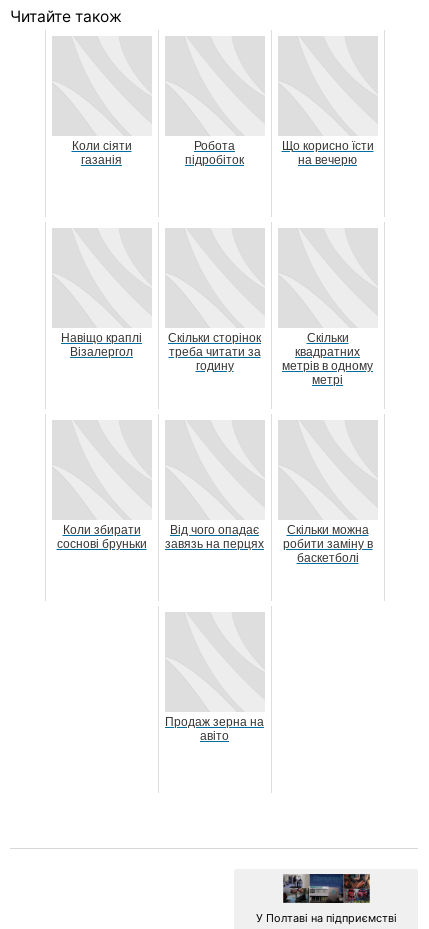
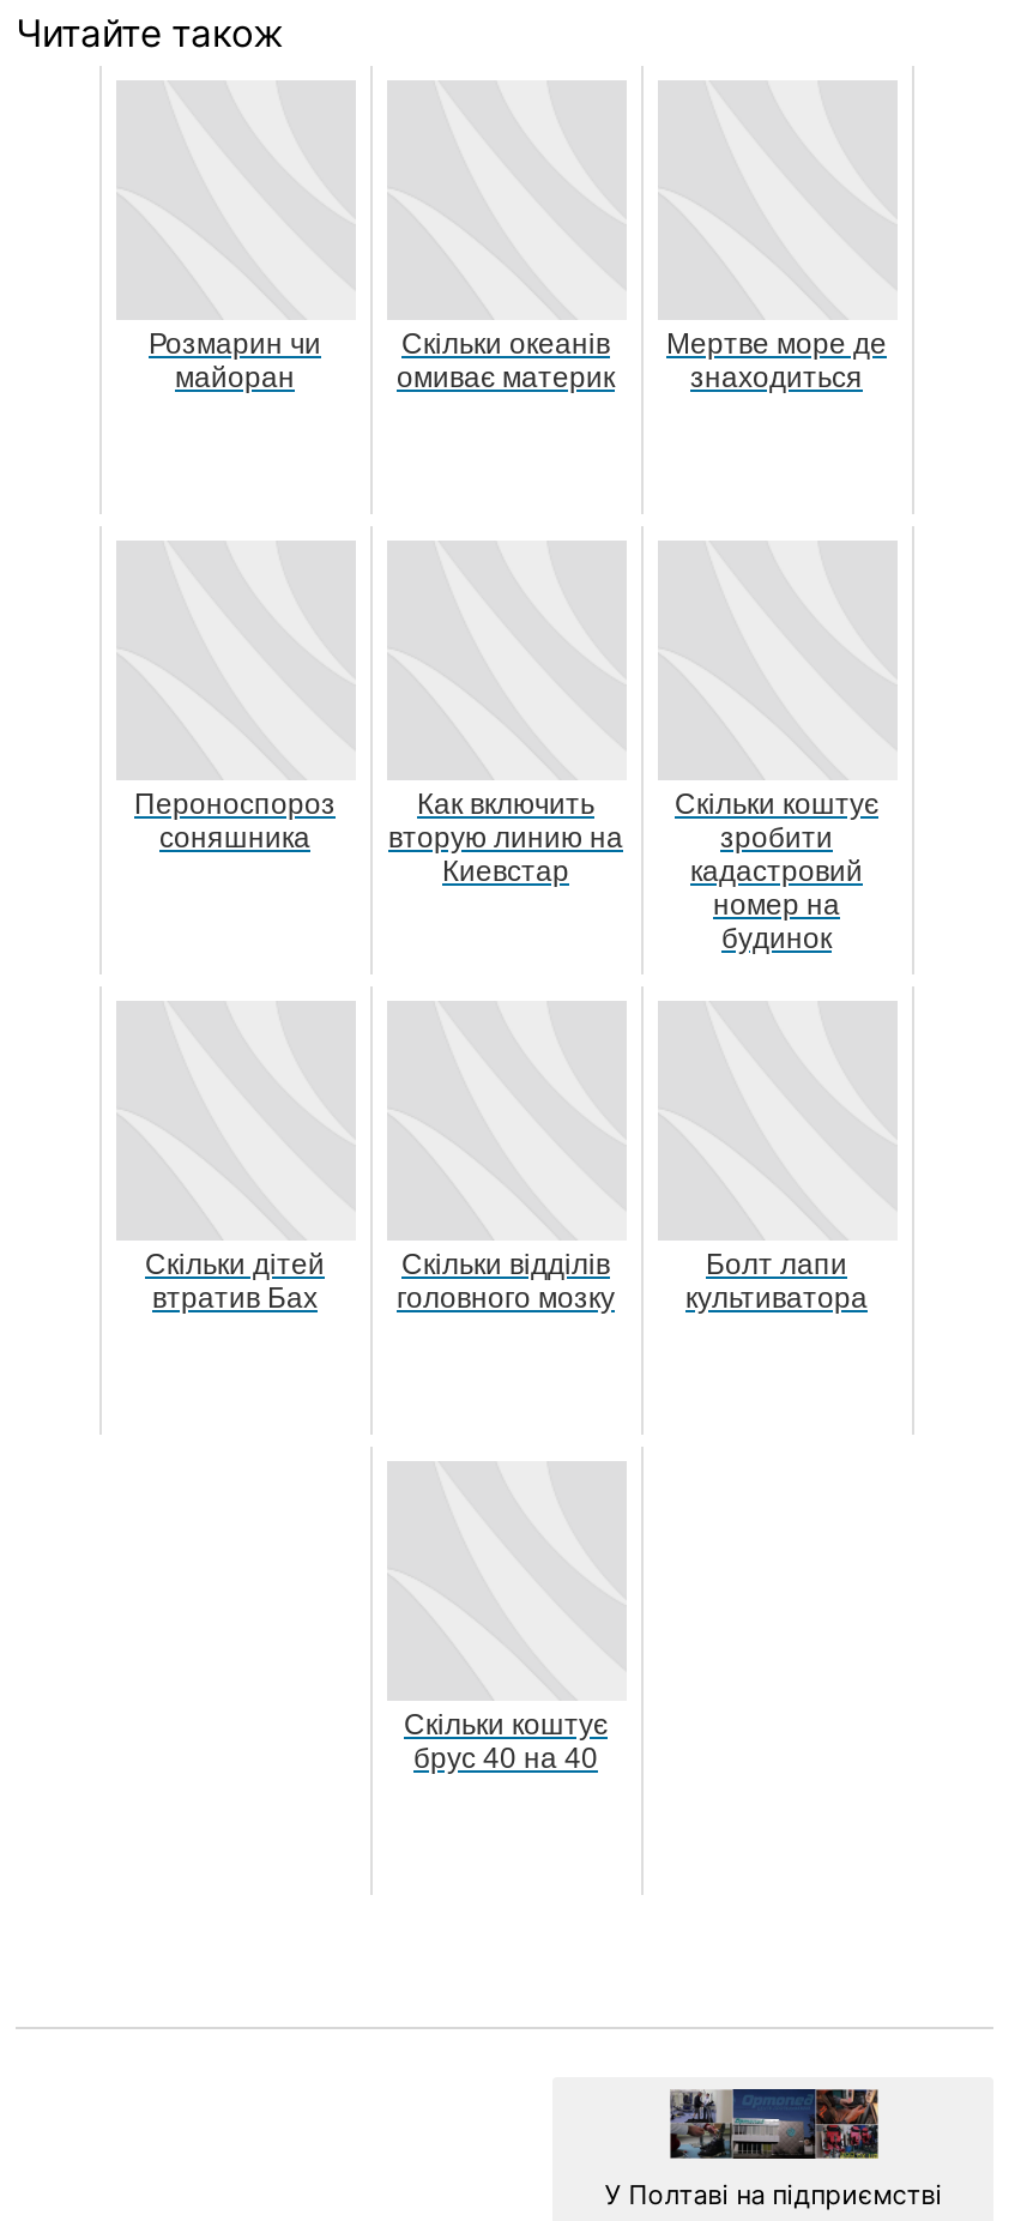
[71,139,131,167] Коли сіяти | газанія -> [149,326,321,394] Розмарин чи | майоран
[185,139,244,167] Робота | підробіток -> [397,326,615,394] Скільки океанів | омиває материк
[281,139,373,167] Що корисно їсти | на вечерю -> [666,326,887,394] Мертве море де | знаходиться
[61,331,142,359] Навіщо краплі | Візалергол -> [134,787,336,854] Пероноспороз | соняшника
[168,331,261,373] Скільки сторінок | треба читати за | годину -> [388,787,623,887] Как включить | вторую линию на | Киевстар
[282,331,373,387] Скільки | квадратних | метрів в одному | метрі -> [675,787,878,955] Скільки коштує | зробити | кадастровий | номер на | будинок
[56,523,146,551] Коли збирати | соснові бруньки -> [145,1247,325,1314] Скільки дітей | втратив Бах
[165,523,264,551] Від чого опадає | завязь на перцях -> [397,1247,615,1314] Скільки відділів | головного мозку
[282,523,372,565] Скільки можна | робити заміну в | баскетболі -> [685,1247,868,1314] Болт лапи | культиватора
[165,715,264,743] Продаж зерна на | авіто -> [404,1707,608,1774] Скільки коштує | брус 40 на 40

